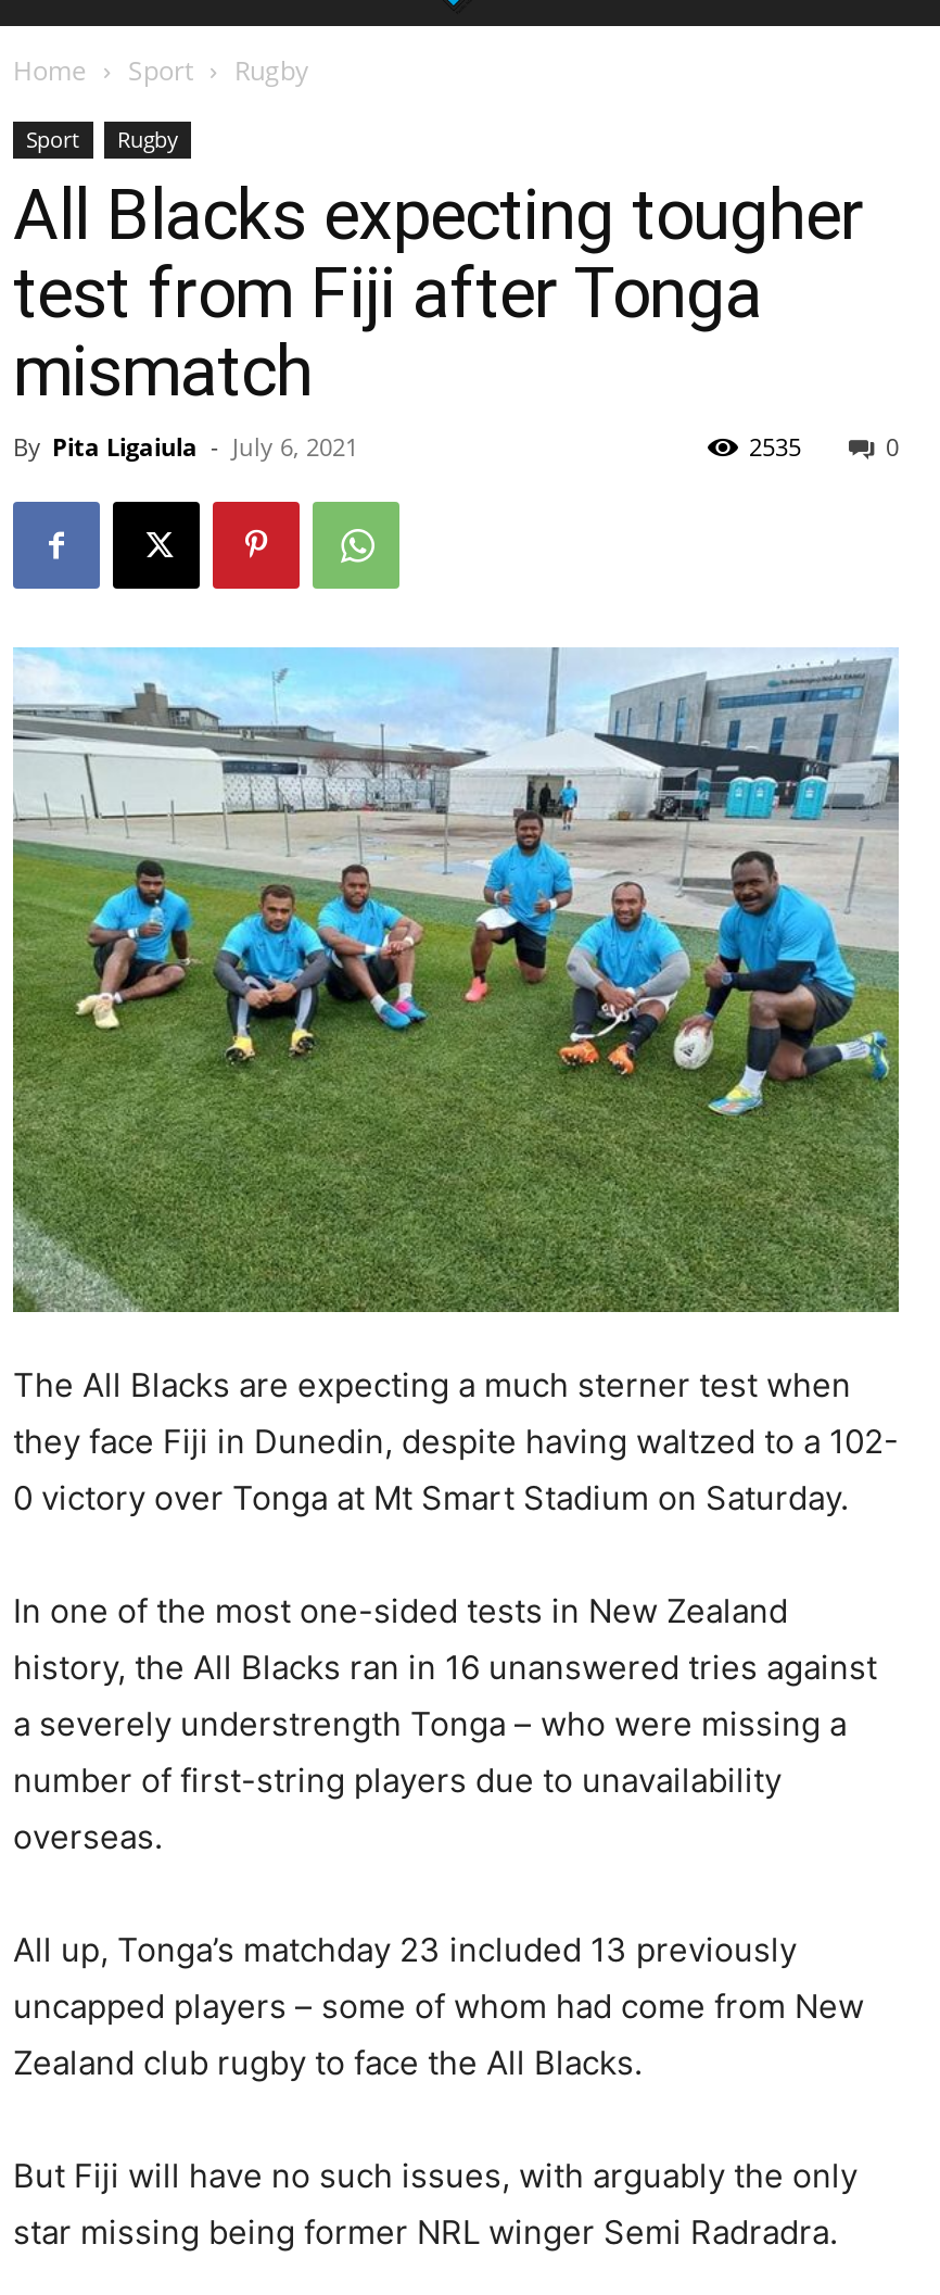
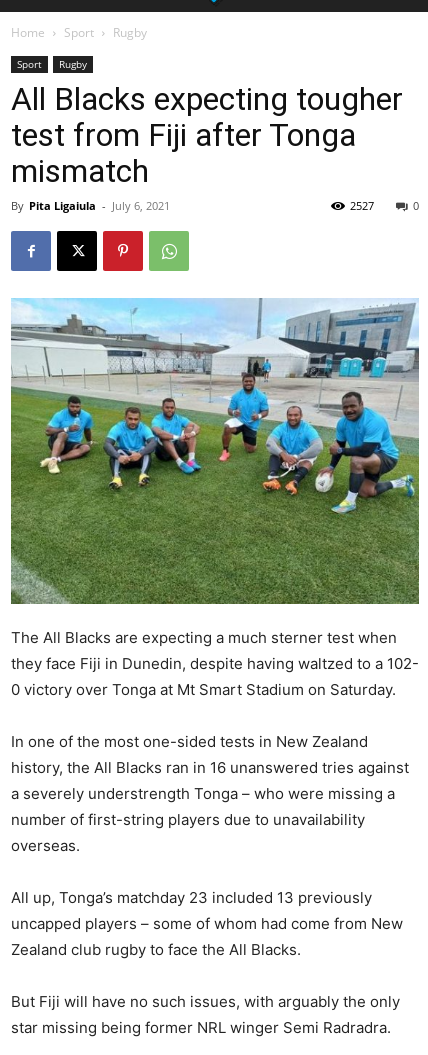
[749,430,801,463] 2535 -> [350,198,374,213] 2527

